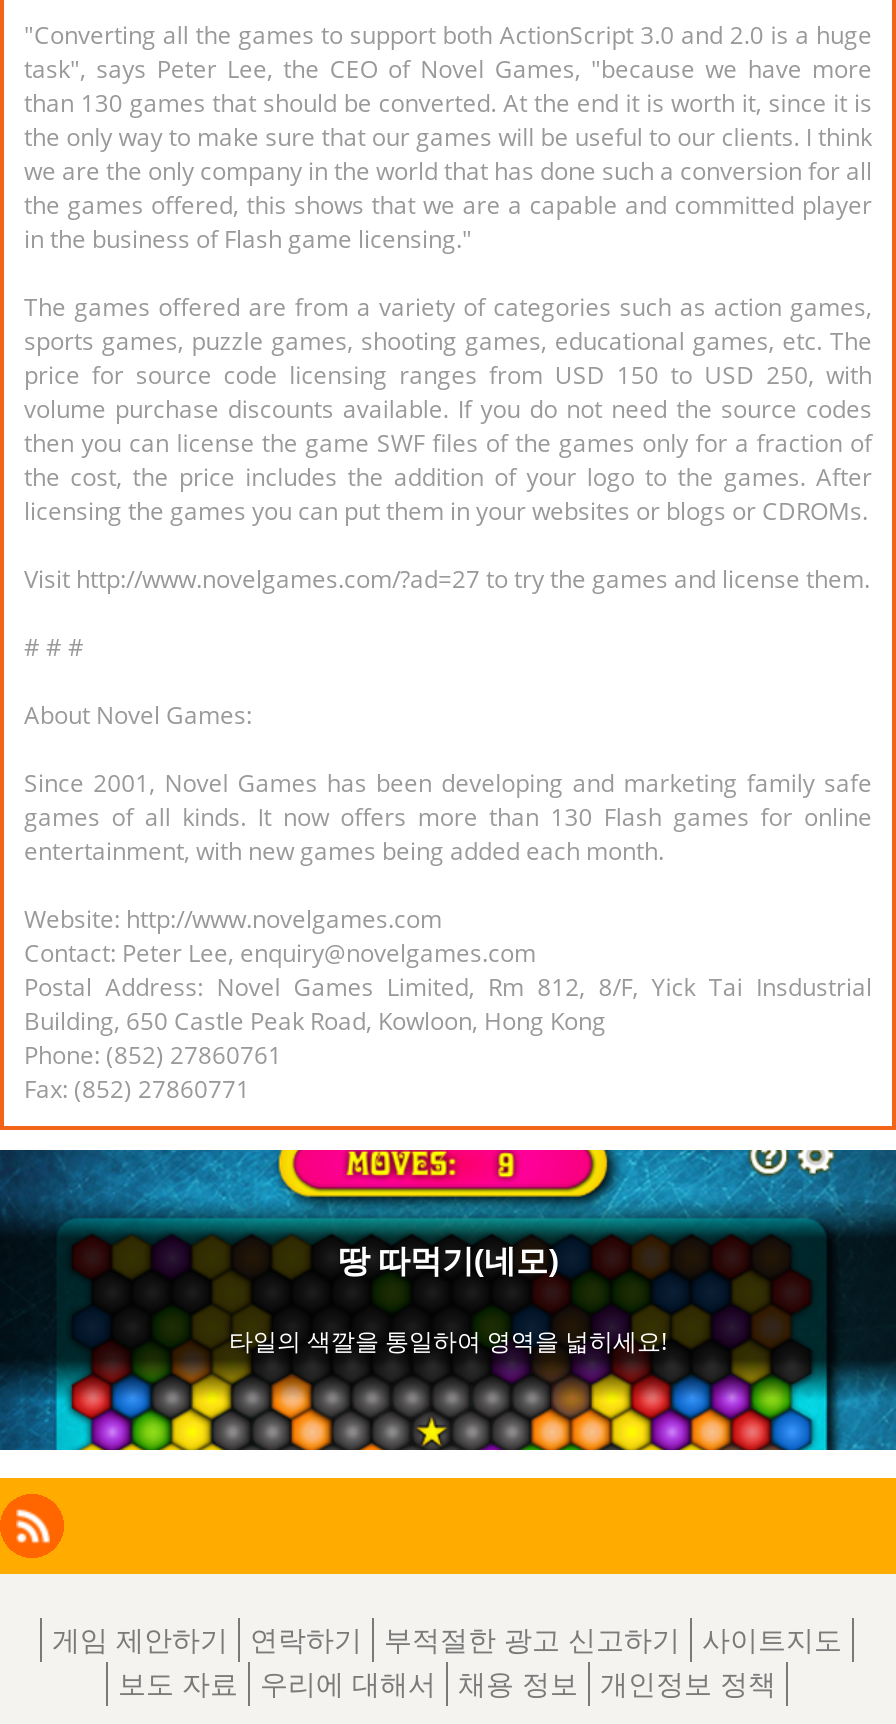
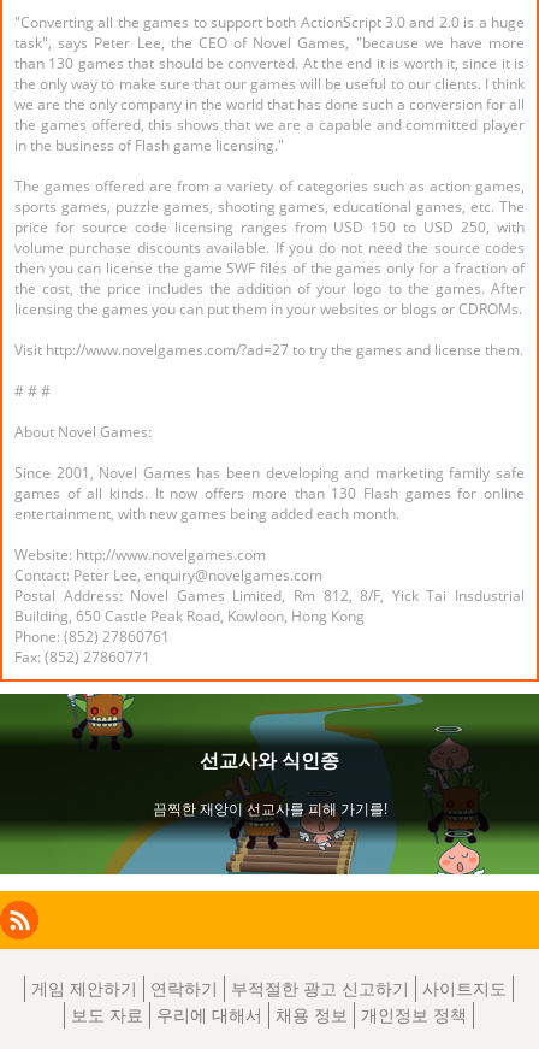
[6,1148,890,1452] [image] -> [4,693,535,876] [image]

